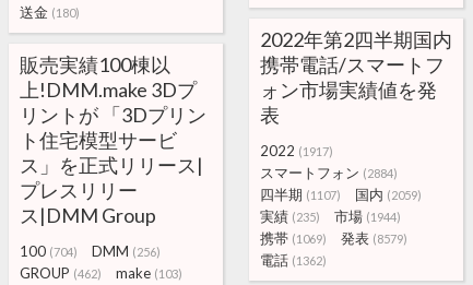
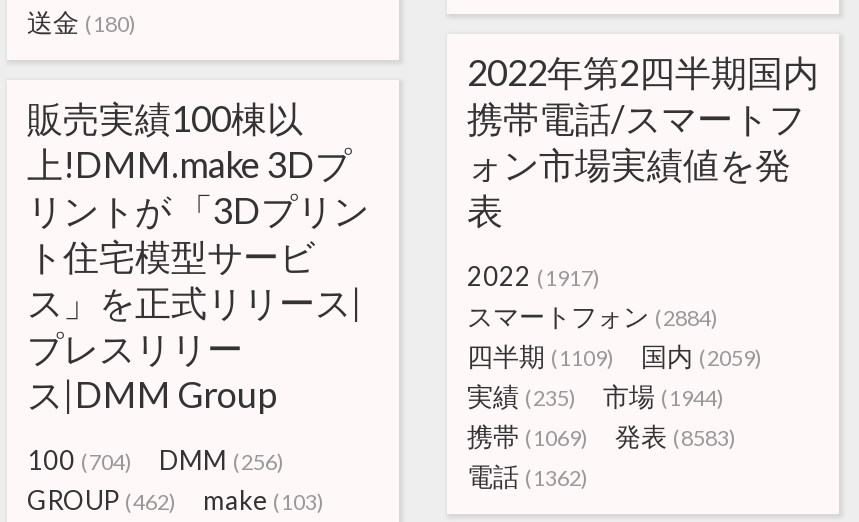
[260,186,422,203] 四半期 (1107) 国内 (2059) -> [467,340,763,372] 四半期 (1109) 国内 (2059)
[260,229,407,247] 携帯 (1069) 発表 (8579) -> [467,420,737,452] 携帯 (1069) 発表 (8583)

